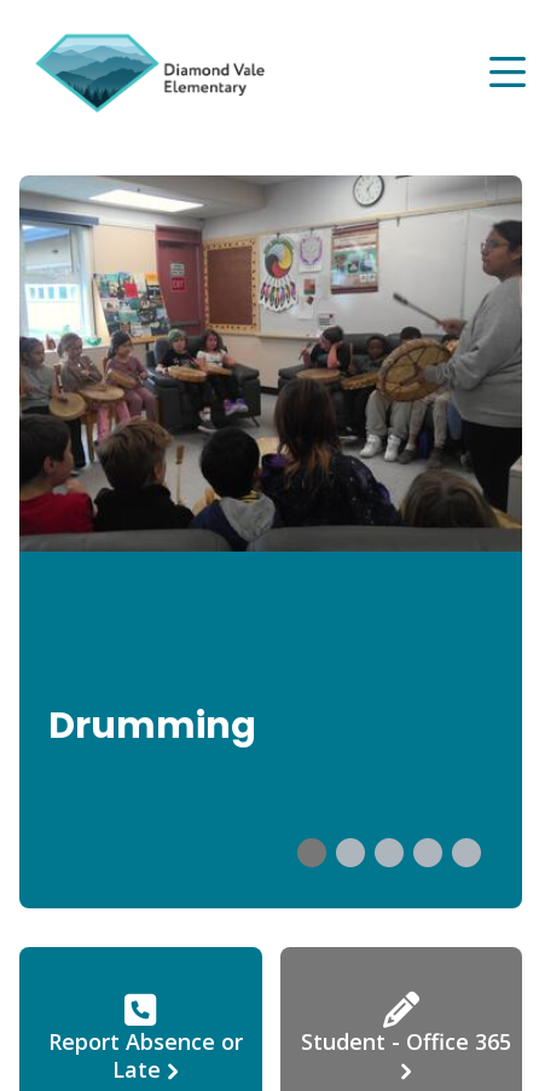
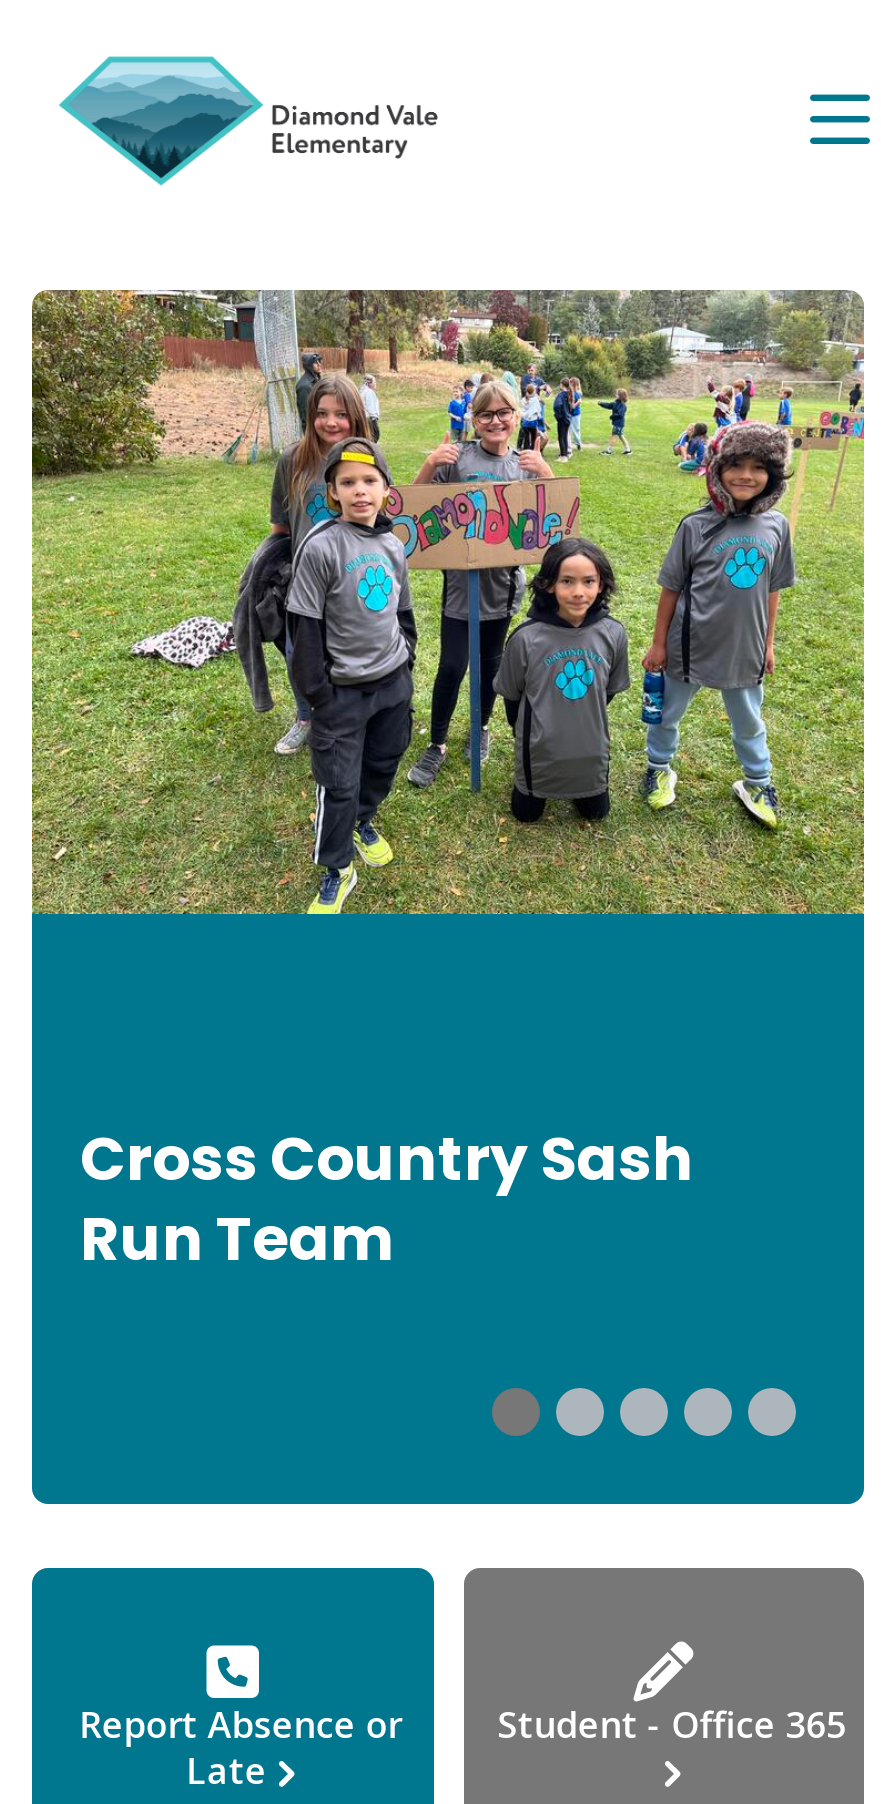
[18,175,523,553] [image] -> [30,288,866,916] [image]
[48,700,256,751] Drumming -> [80,1119,694,1283] Cross Country Sash | Run Team

